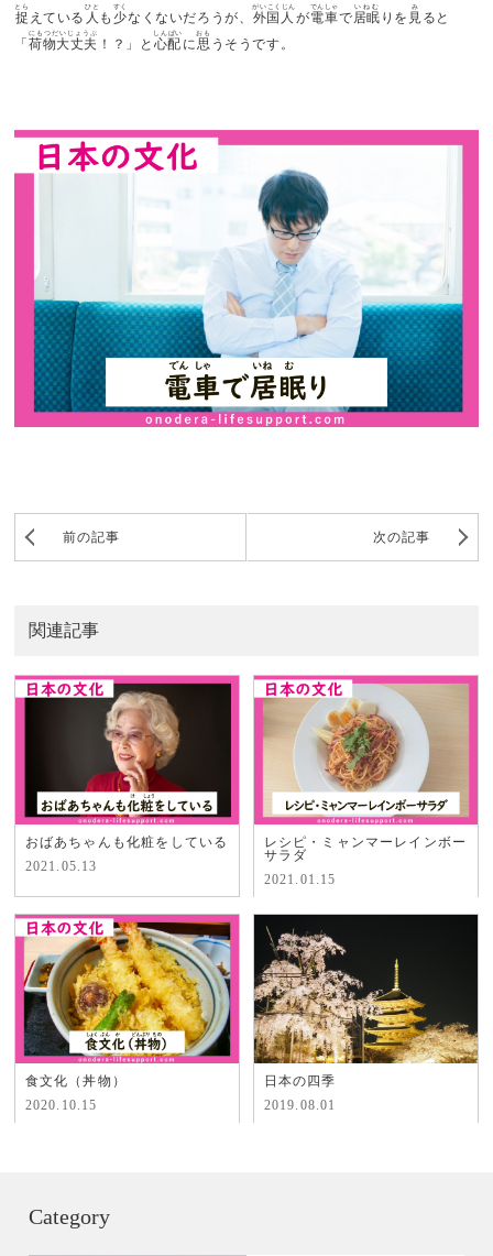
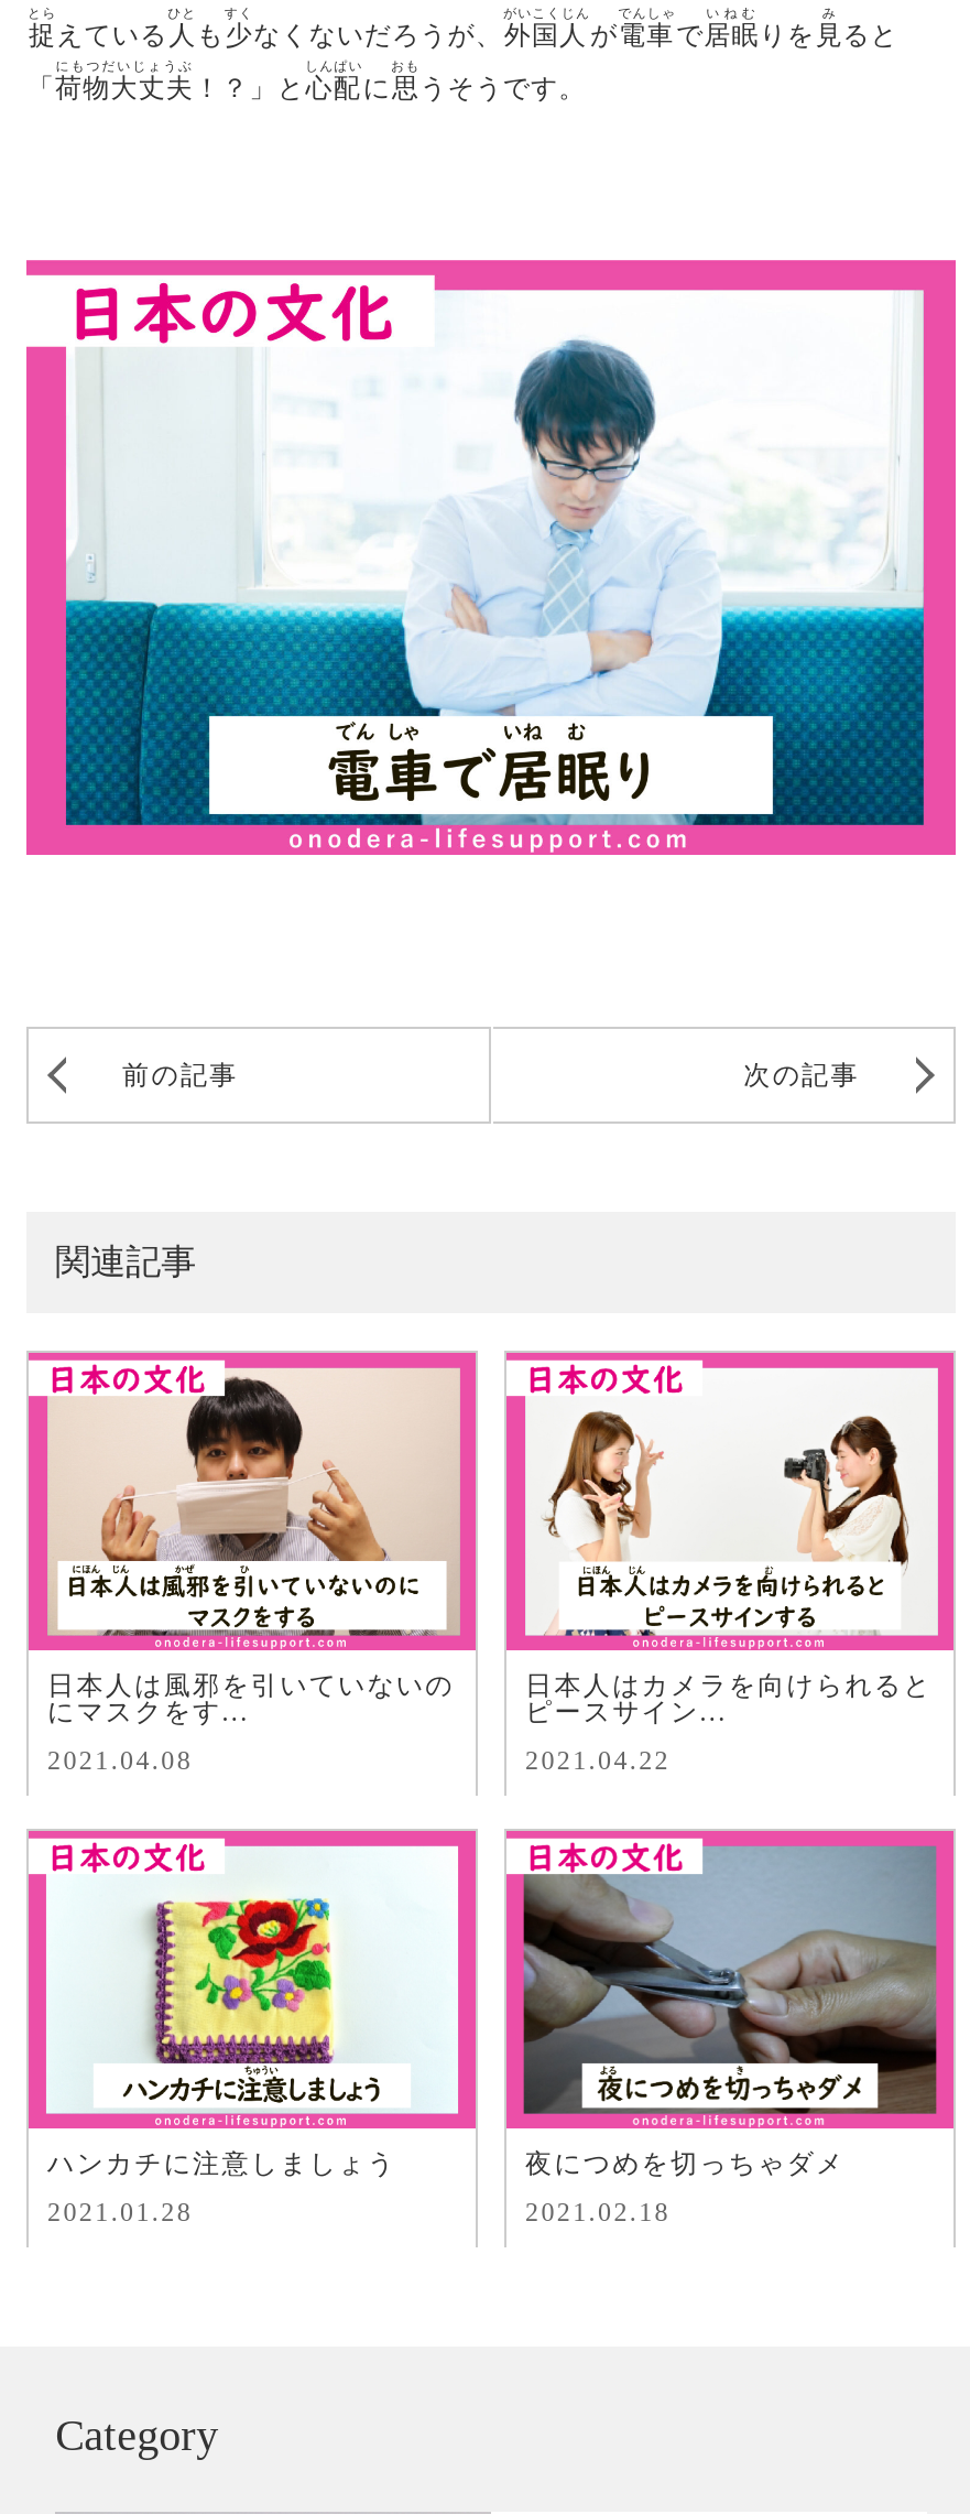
[23,682,232,849] [image] | おばあちゃんも化粧をしている -> [46,1366,462,1727] [image] | 日本人は風邪を引いていないの | にマスクをす...
[263,684,470,863] [image] | レシピ・ミャンマーレインボー | サラダ -> [524,1366,940,1727] [image] | 日本人はカメラを向けられると | ピースサイン...
[25,858,97,874] 2021.05.13 -> [47,1744,193,1775] 2021.04.08
[264,871,336,887] 2021.01.15 -> [525,1744,671,1775] 2021.04.22
[253,914,479,1088] [image] | 日本の四季 -> [504,1829,956,2178] [image] | 夜につめを切っちゃダメ
[23,921,231,1088] [image] | 食文化（丼物） -> [44,1844,460,2178] [image] | ハンカチに注意しましょう
[25,1097,97,1113] 2020.10.15 -> [47,2196,193,2227] 2021.01.28
[264,1097,336,1113] 2019.08.01 -> [525,2196,671,2227] 2021.02.18

